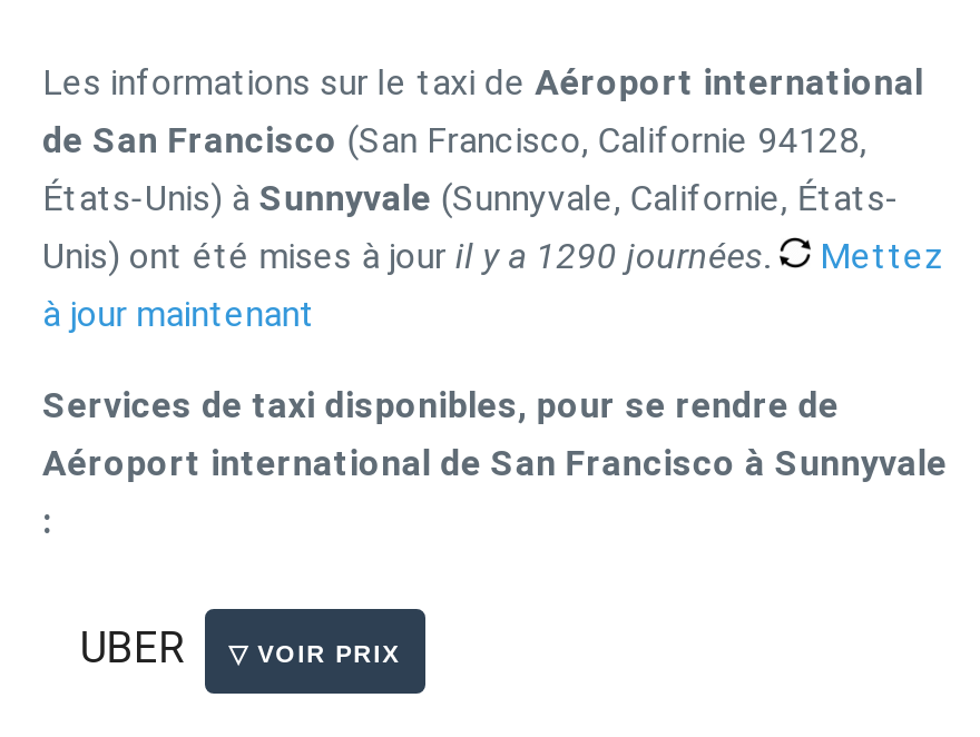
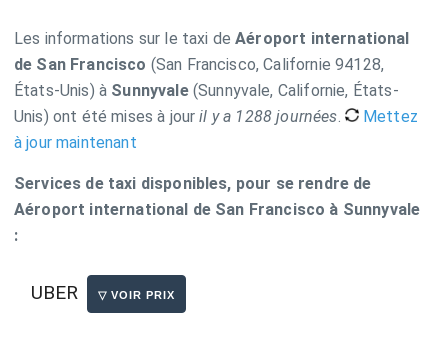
[42,235,779,277] Unis) ont été mises à jour il y a 1290 journées. -> [14,107,345,126] Unis) ont été mises à jour il y a 1288 journées.

